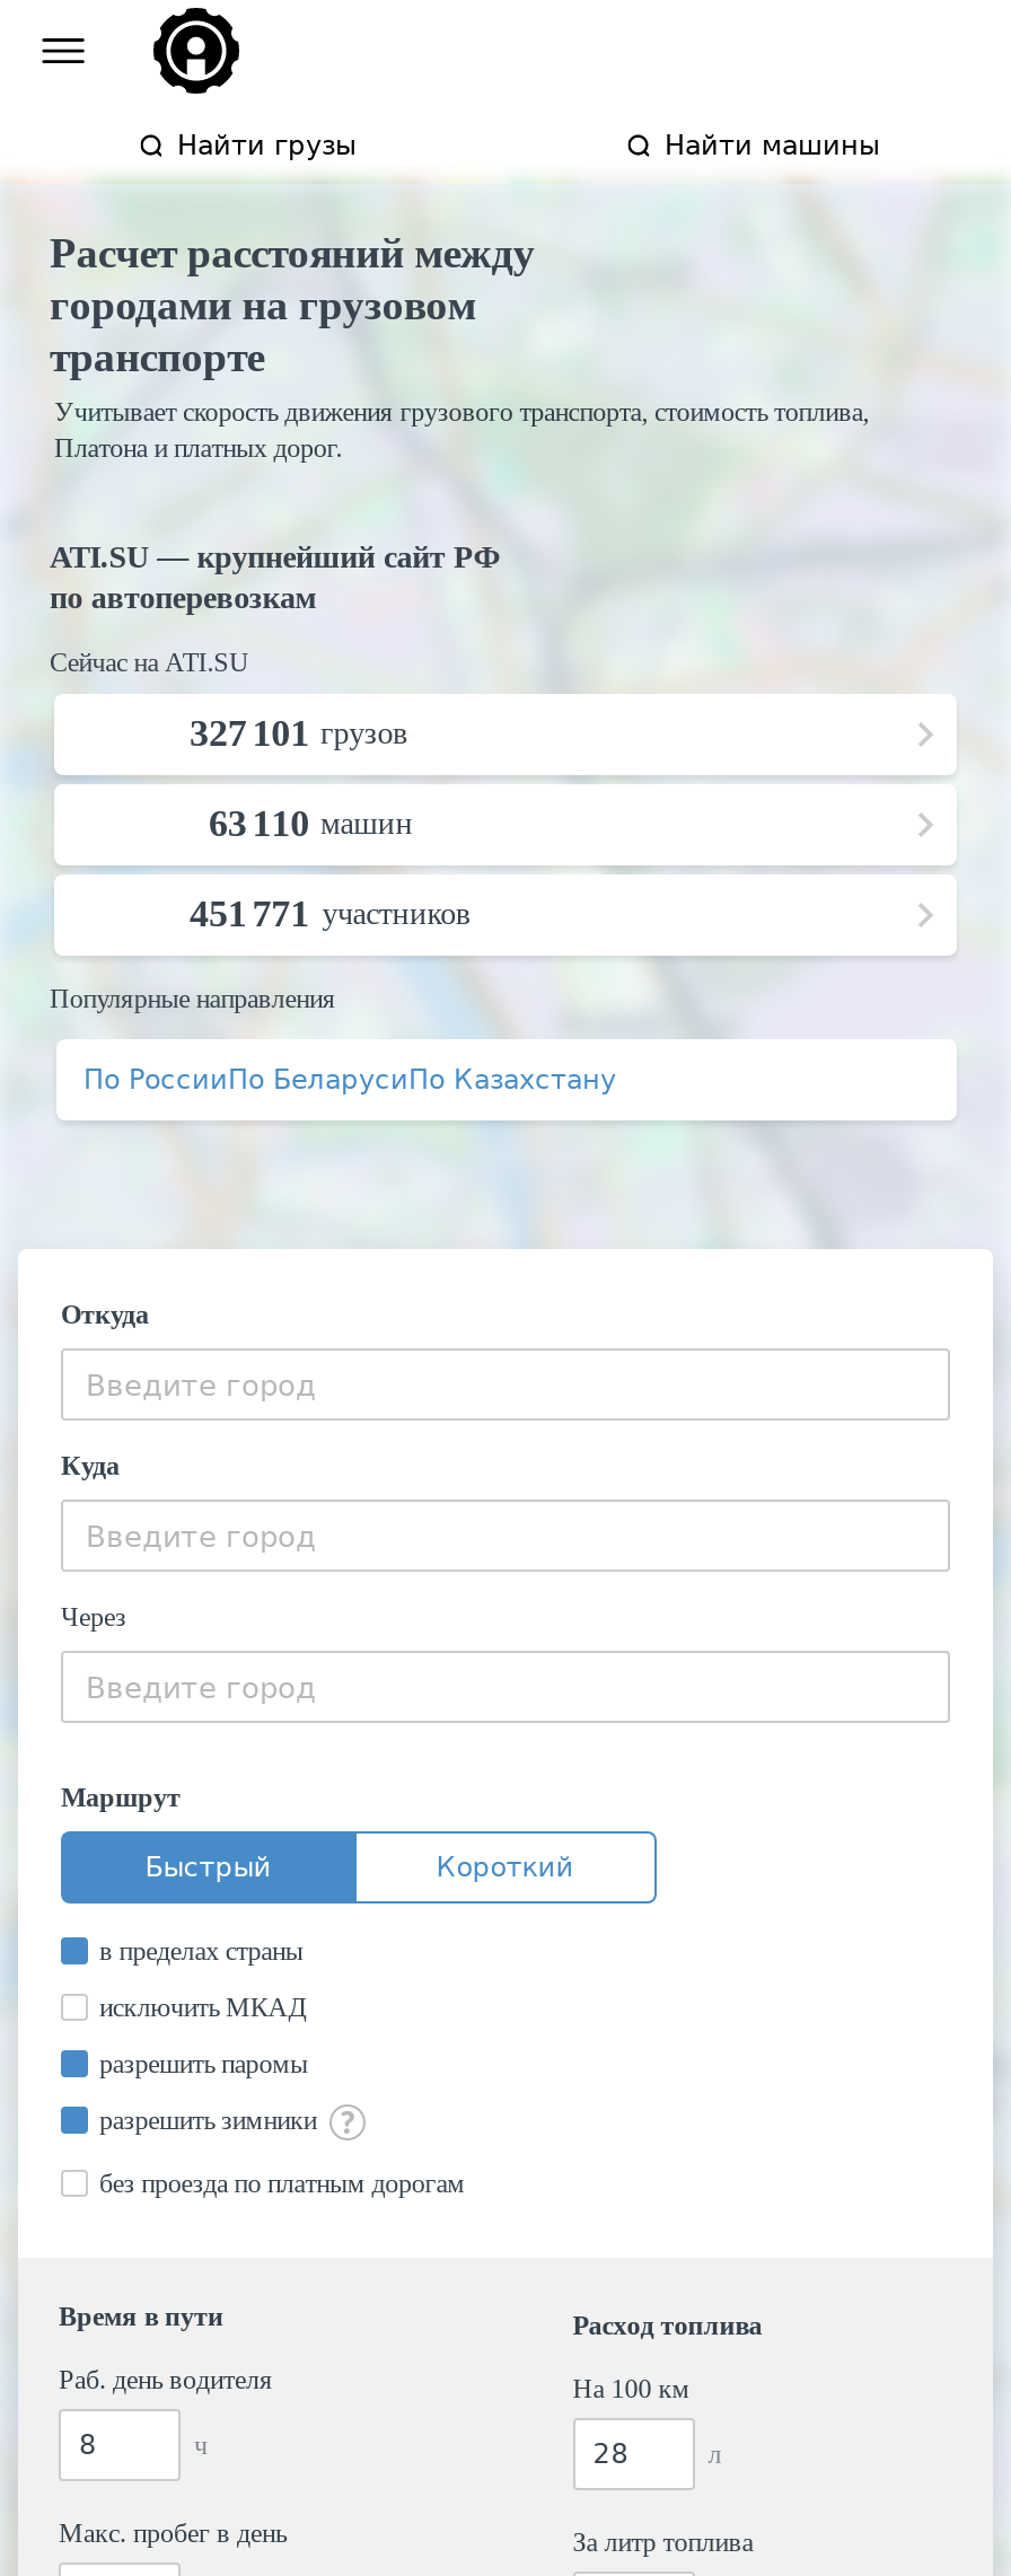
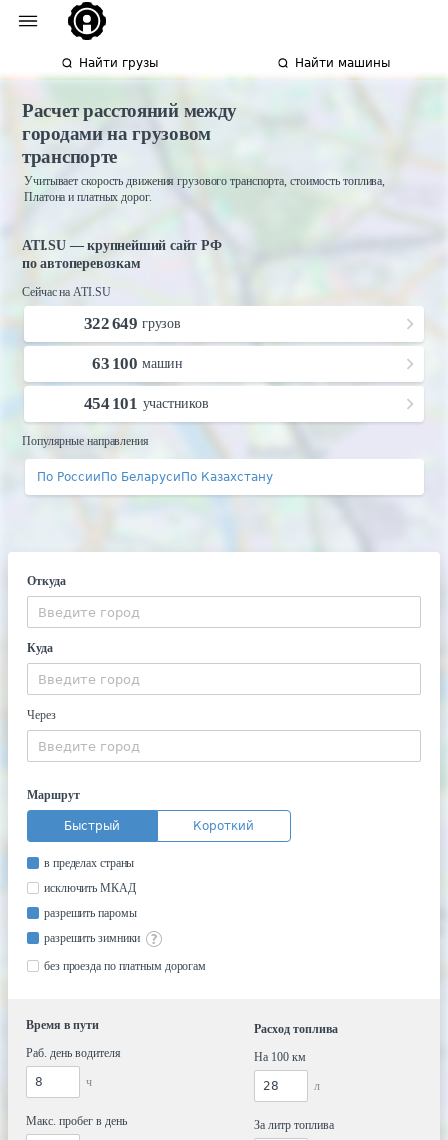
[190,712,408,755] 327 101 грузов -> [84,314,181,333] 322 649 грузов
[209,802,413,845] 63 110 машин -> [92,354,183,373] 63 100 машин
[190,893,471,935] 451 771 участников -> [84,394,209,413] 454 101 участников

